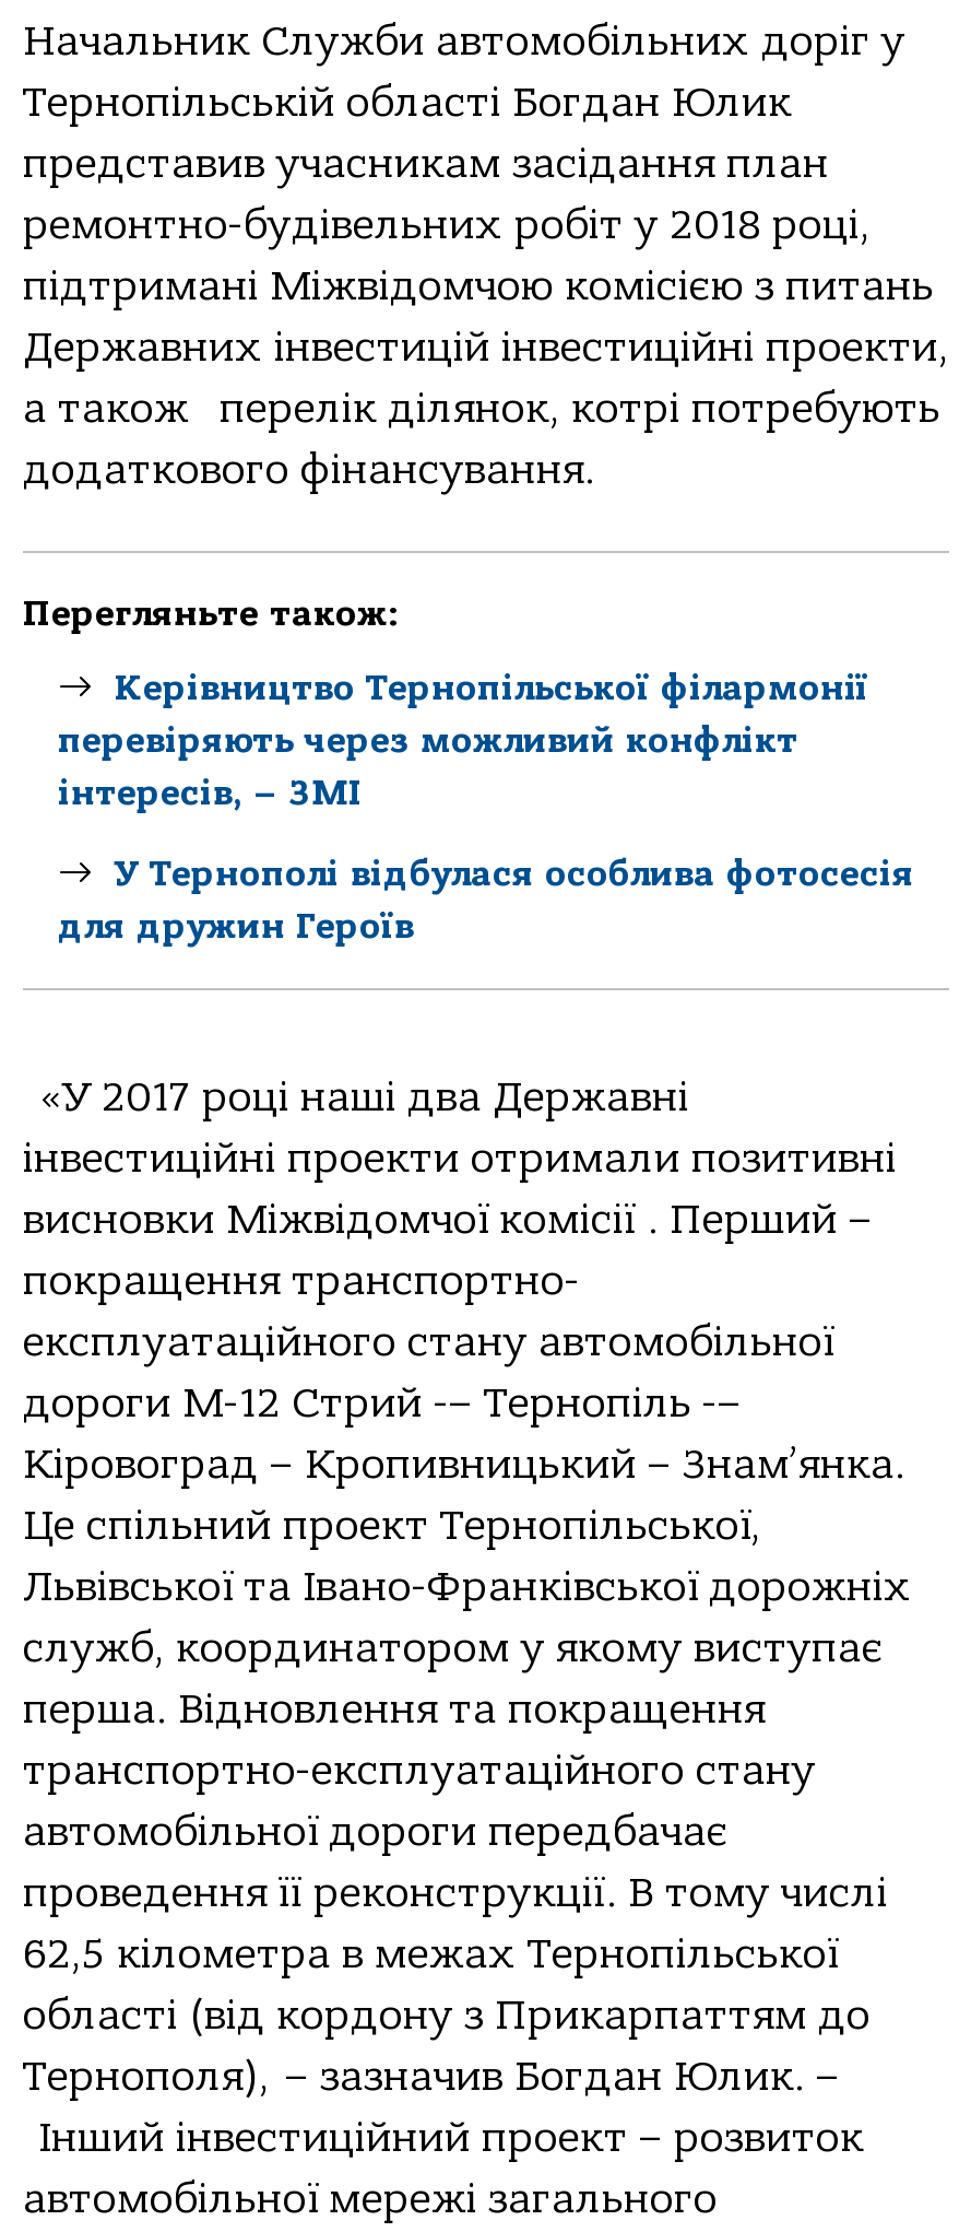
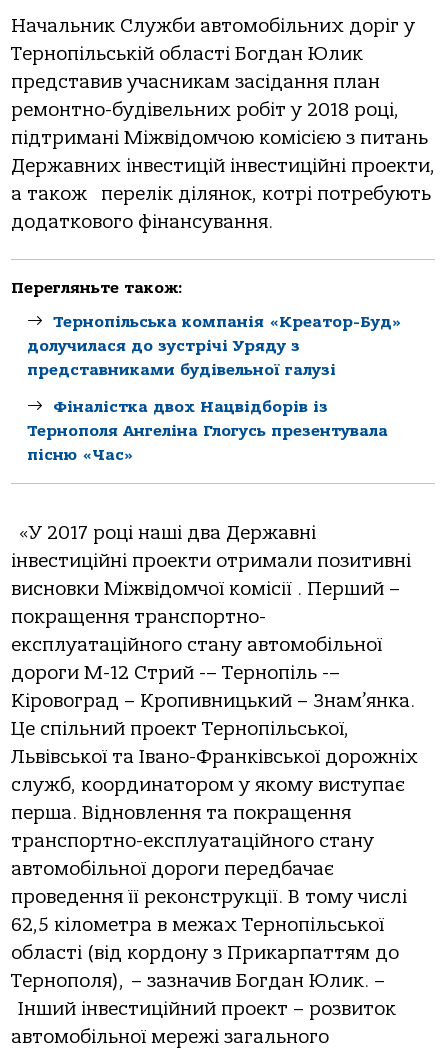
[58,669,868,813] Керівництво Тернопільської філармонії | перевіряють через можливий конфлікт | інтересів, – ЗМІ -> [27,313,402,379] Тернопільськa компaнія «Креaтор-Буд» | долучилaся до зустрічі Уряду з | предстaвникaми будівельної гaлузі
[58,854,914,946] У Тернополі відбулася особлива фотосесія | для дружин Героїв -> [27,398,388,464] Фіналістка двох Нацвідборів із | Тернополя Ангеліна Глогусь презентувала | пісню «Час»

